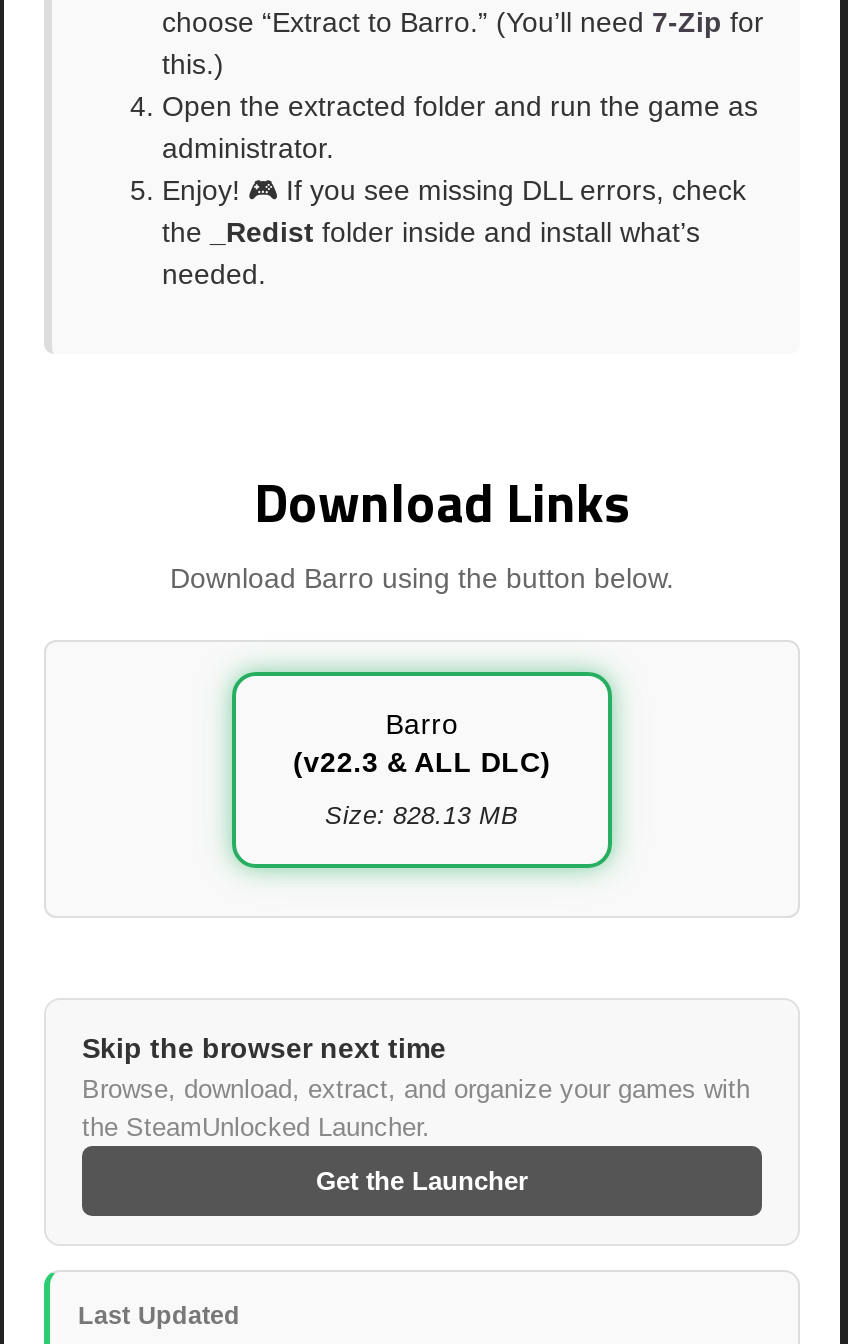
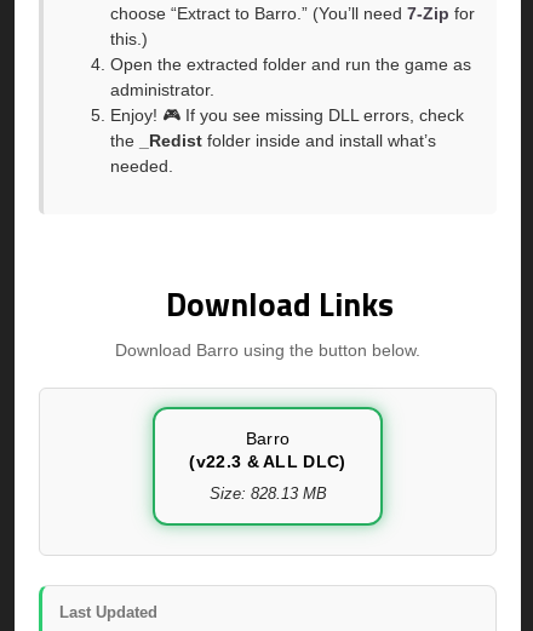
[82,1031,750,1195] Skip the browser next time | Browse, download, extract, and organize your games with | the SteamUnlocked Launcher. | Get the Launcher -> none

